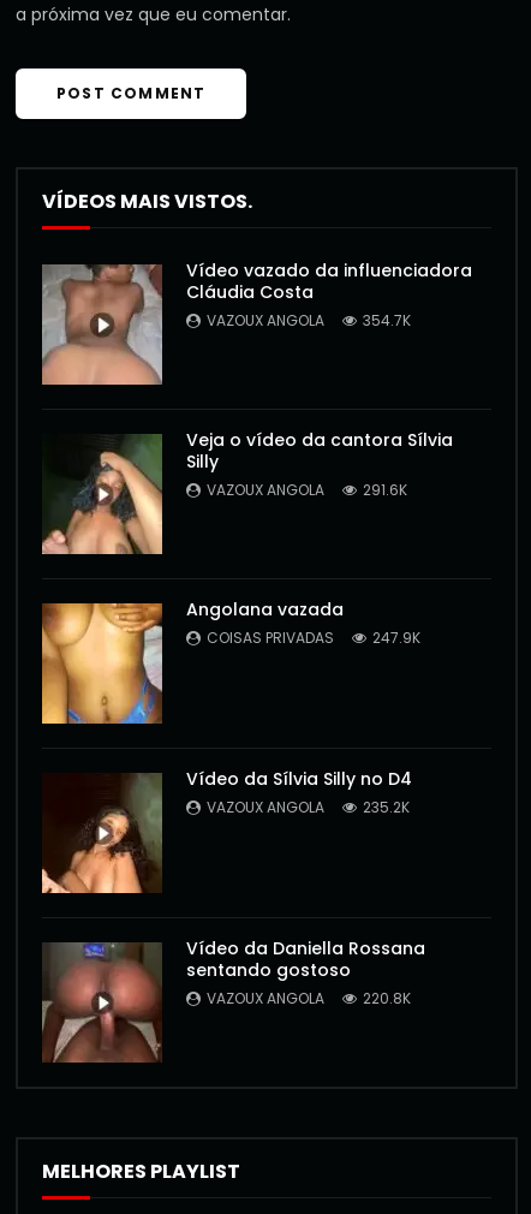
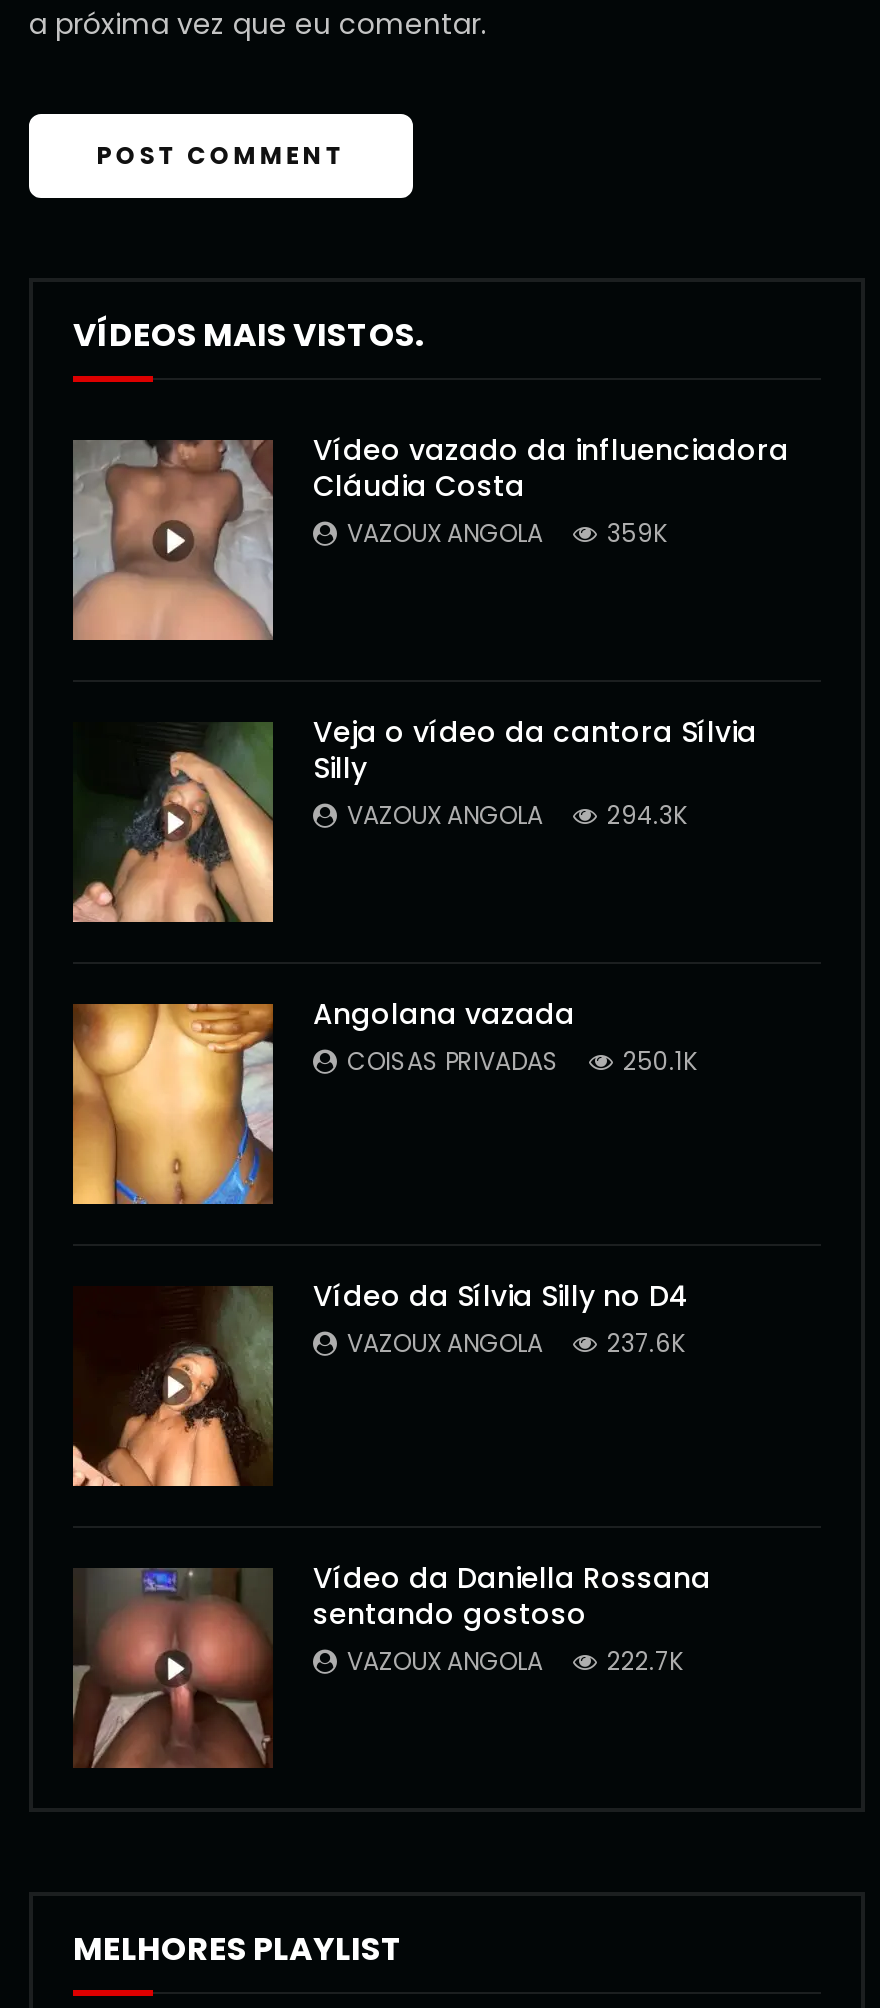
[207,310,411,331] VAZOUX ANGOLA 354.7K -> [347,517,667,551] VAZOUX ANGOLA 359K
[207,480,407,500] VAZOUX ANGOLA 291.6K -> [347,799,687,833] VAZOUX ANGOLA 294.3K
[207,628,420,648] COISAS PRIVADAS 247.9K -> [347,1045,697,1079] COISAS PRIVADAS 250.1K
[207,797,410,818] VAZOUX ANGOLA 235.2K -> [347,1327,685,1361] VAZOUX ANGOLA 237.6K
[207,988,411,1009] VAZOUX ANGOLA 220.8K -> [347,1645,683,1679] VAZOUX ANGOLA 222.7K

